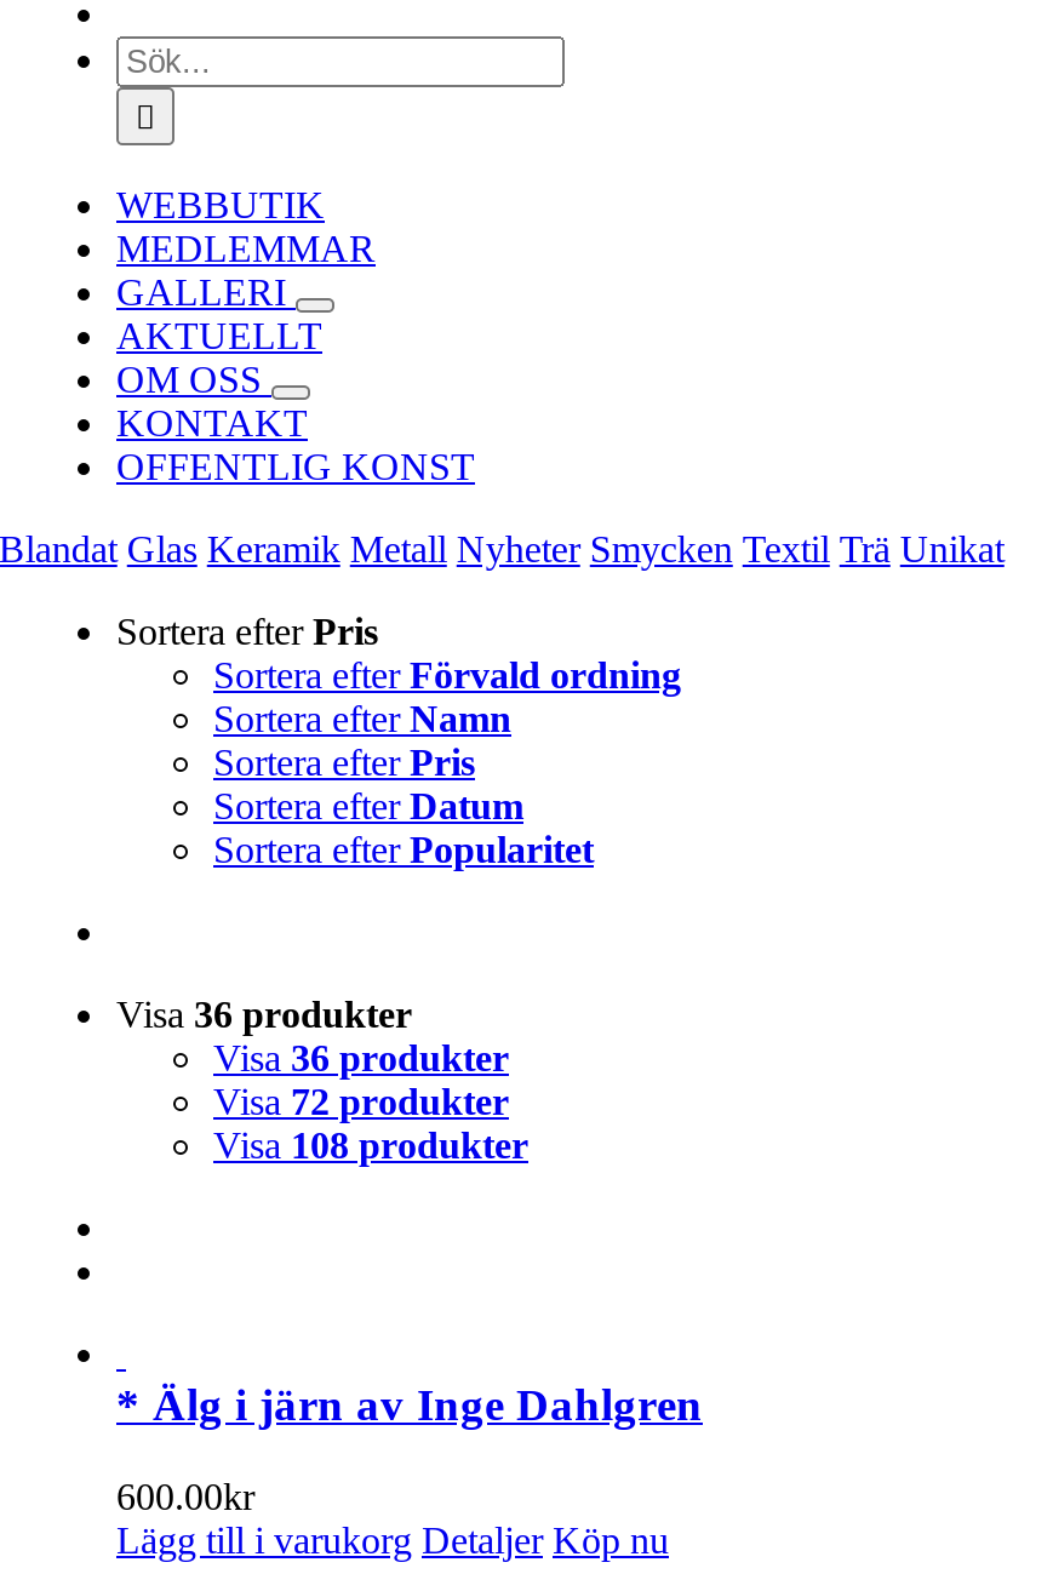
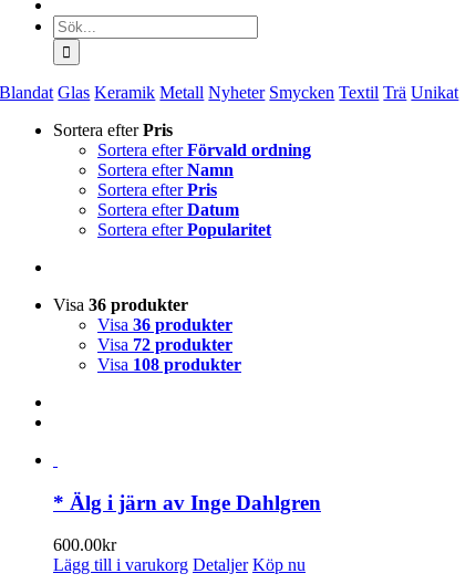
[116,184,475,487] WEBBUTIK | MEDLEMMAR | GALLERI | AKTUELLT | OM OSS | KONTAKT | OFFENTLIG KONST -> none
moved [0,528,1004,1166] -> [0,83,459,374]: Blandat Glas Keramik Metall Nyheter Smycken Textil Trä Unikat | Sortera efter Pris | Sortera efter Förvald ordning | ... | Visa 72 produkter | Visa 108 produkter

